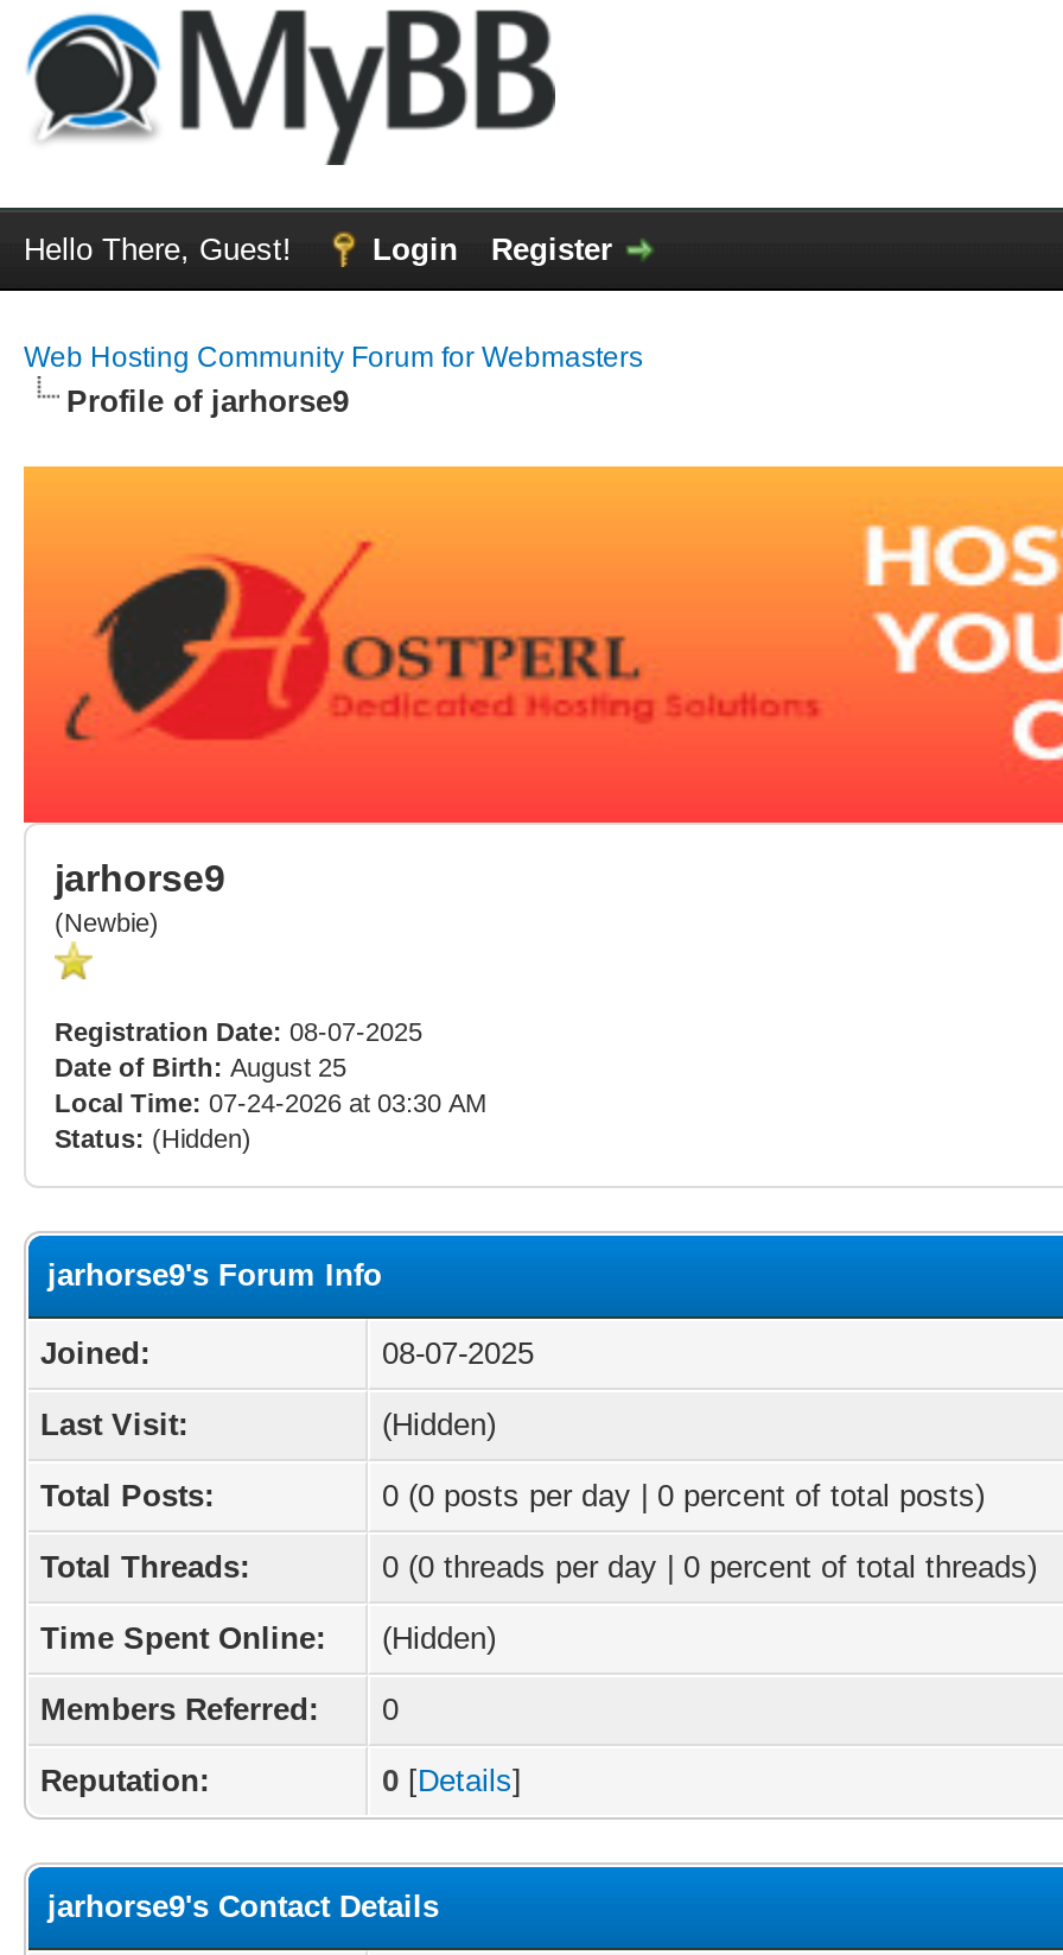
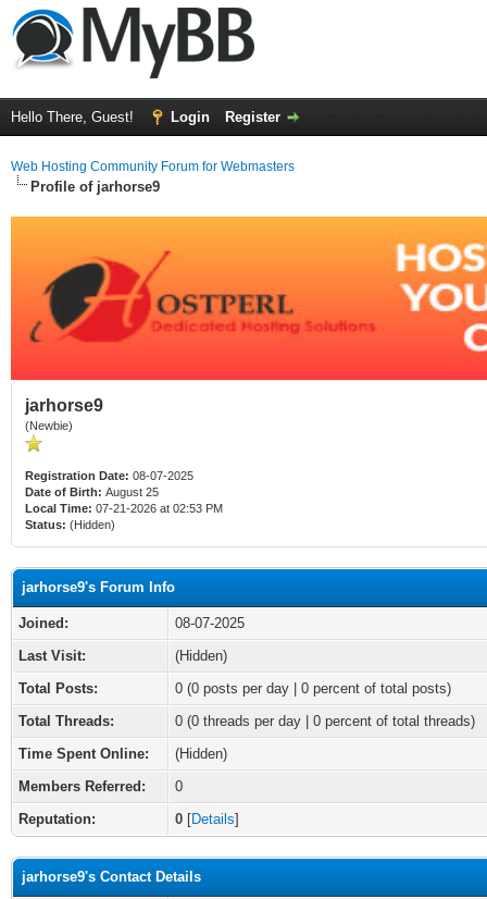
[55,1088,486,1117] Local Time: 07-24-2026 at 03:30 AM -> [25,502,223,515] Local Time: 07-21-2026 at 02:53 PM

